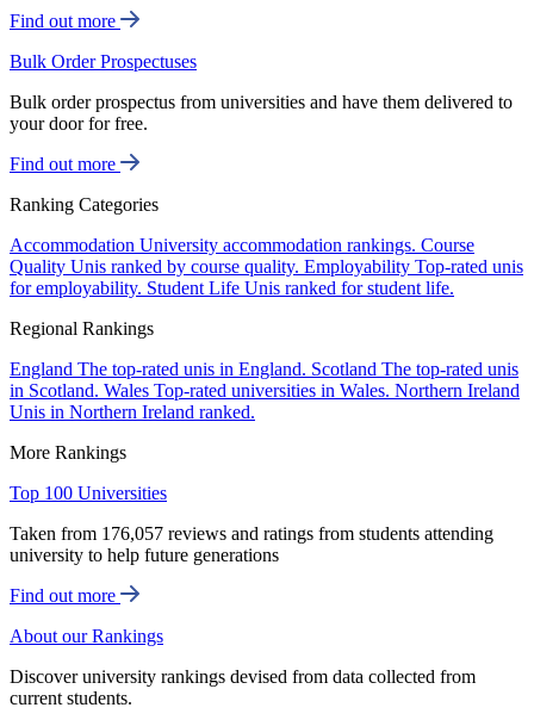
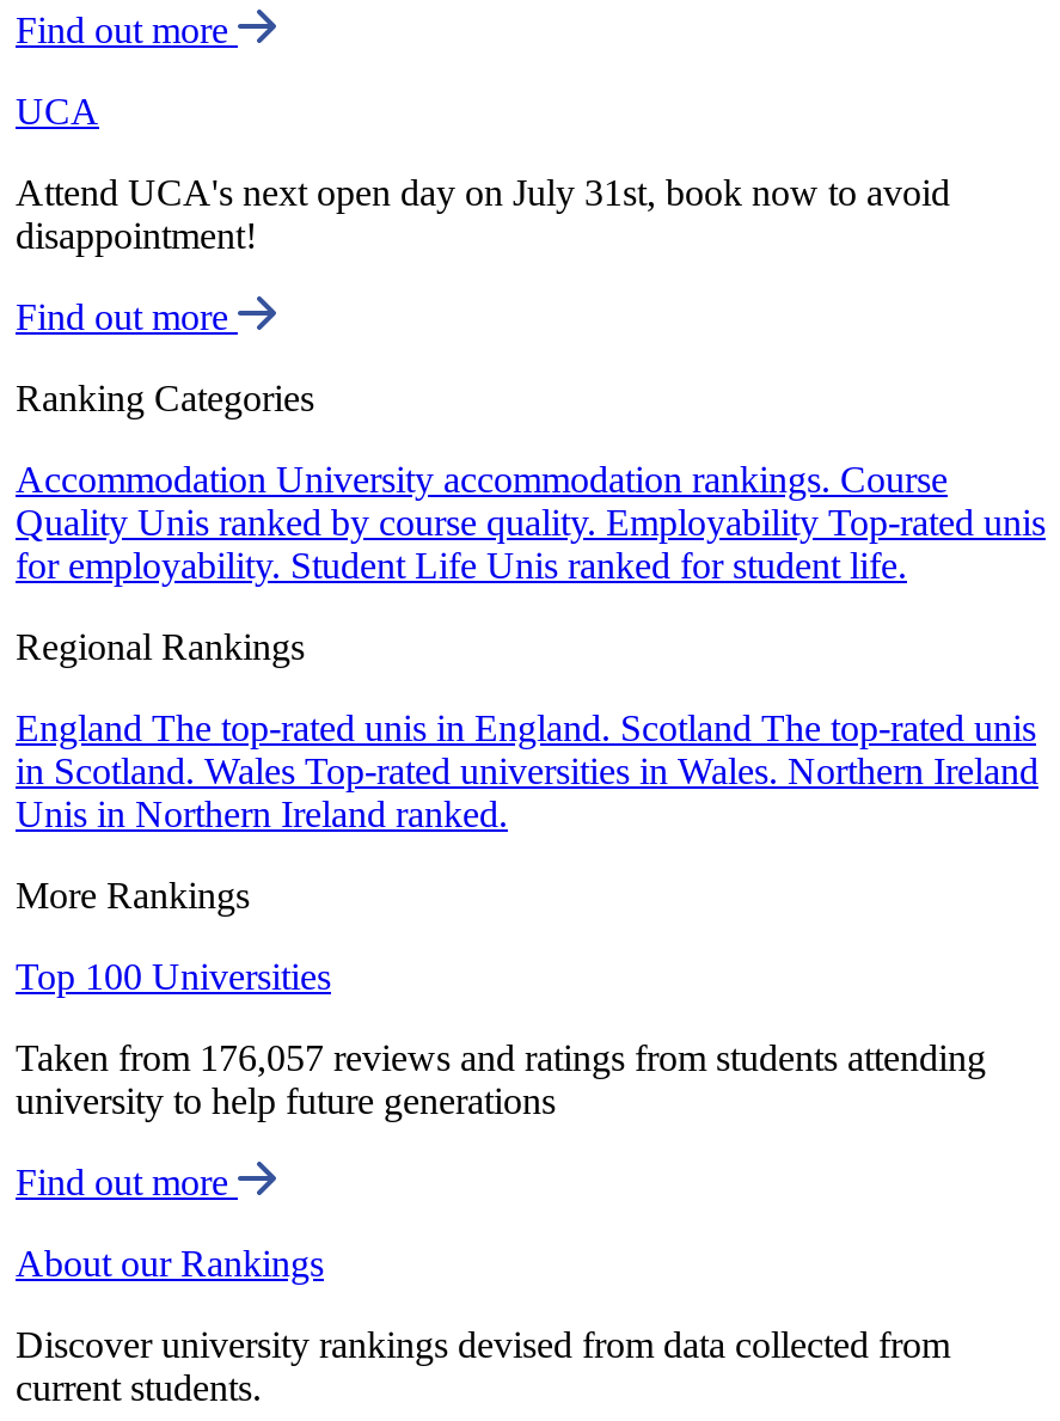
[10,51,197,72] Bulk Order Prospectuses -> [16,91,99,132] UCA
[10,92,513,134] Bulk order prospectus from universities and have them delivered to | your door for free. -> [16,172,950,256] Attend UCA's next open day on July 31st, book now to avoid | disappointment!

